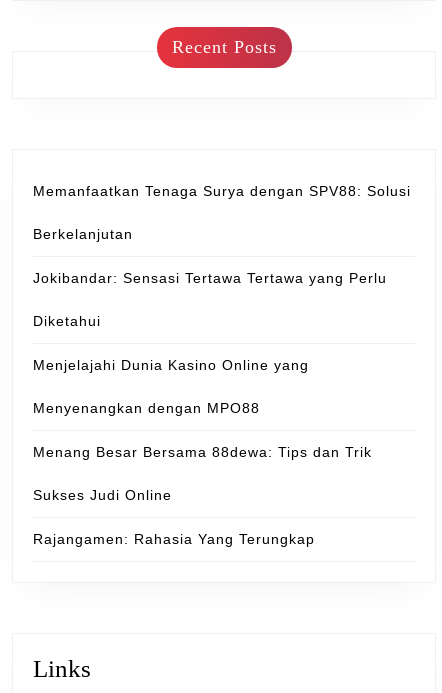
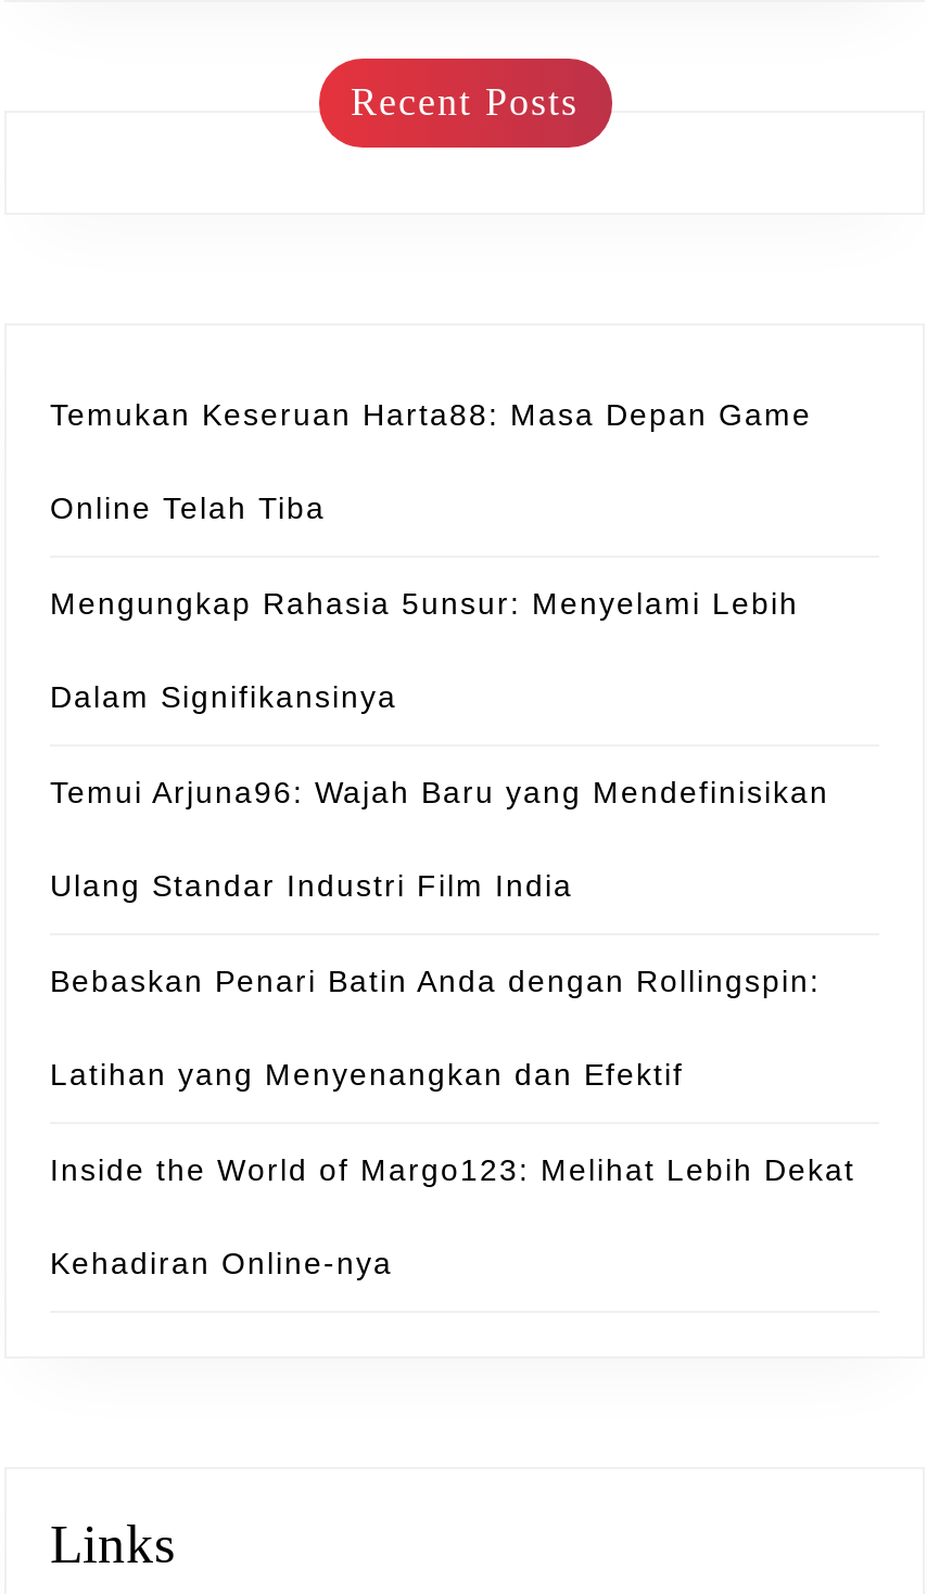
[33,183,411,547] Memanfaatkan Tenaga Surya dengan SPV88: Solusi | Berkelanjutan | Jokibandar: Sensasi Tertawa Tertawa yang Perlu | Diketahui | Menjelajahi Dunia Kasino Online yang | Menyenangkan dengan MPO88 | Menang Besar Bersama 88dewa: Tips dan Trik | Sukses Judi Online | Rajangamen: Rahasia Yang Terungkap -> [50,397,855,1280] Temukan Keseruan Harta88: Masa Depan Game | Online Telah Tiba | Mengungkap Rahasia 5unsur: Menyelami Lebih | Dalam Signifikansinya | Temui Arjuna96: Wajah Baru yang Mendefinisikan | Ulang Standar Industri Film India | Bebaskan Penari Batin Anda dengan Rollingspin: | Latihan yang Menyenangkan dan Efektif | Inside the World of Margo123: Melihat Lebih Dekat | Kehadiran Online-nya

